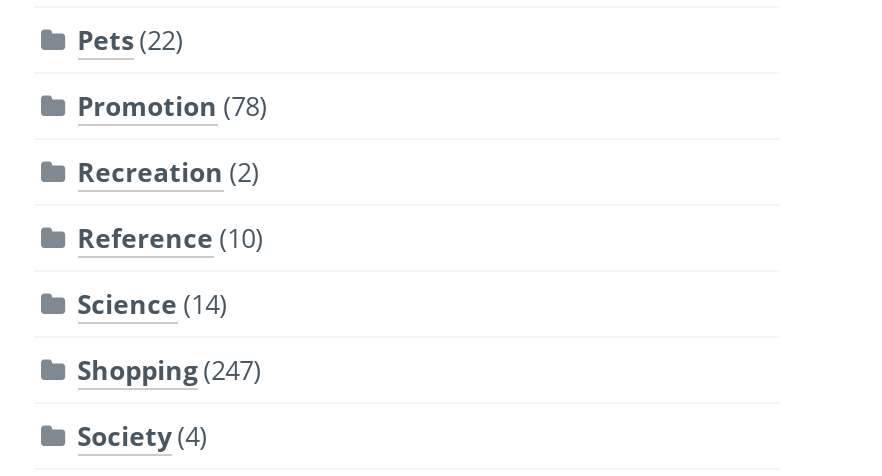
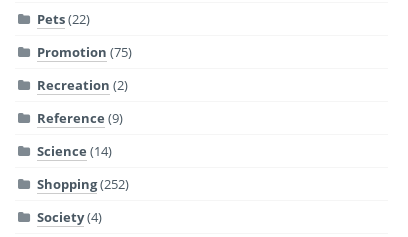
[77,87,267,123] Promotion (78) -> [37,42,132,60] Promotion (75)
[77,219,263,255] Reference (10) -> [37,108,123,126] Reference (9)
[77,351,261,387] Shopping(247) -> [37,174,129,192] Shopping(252)

